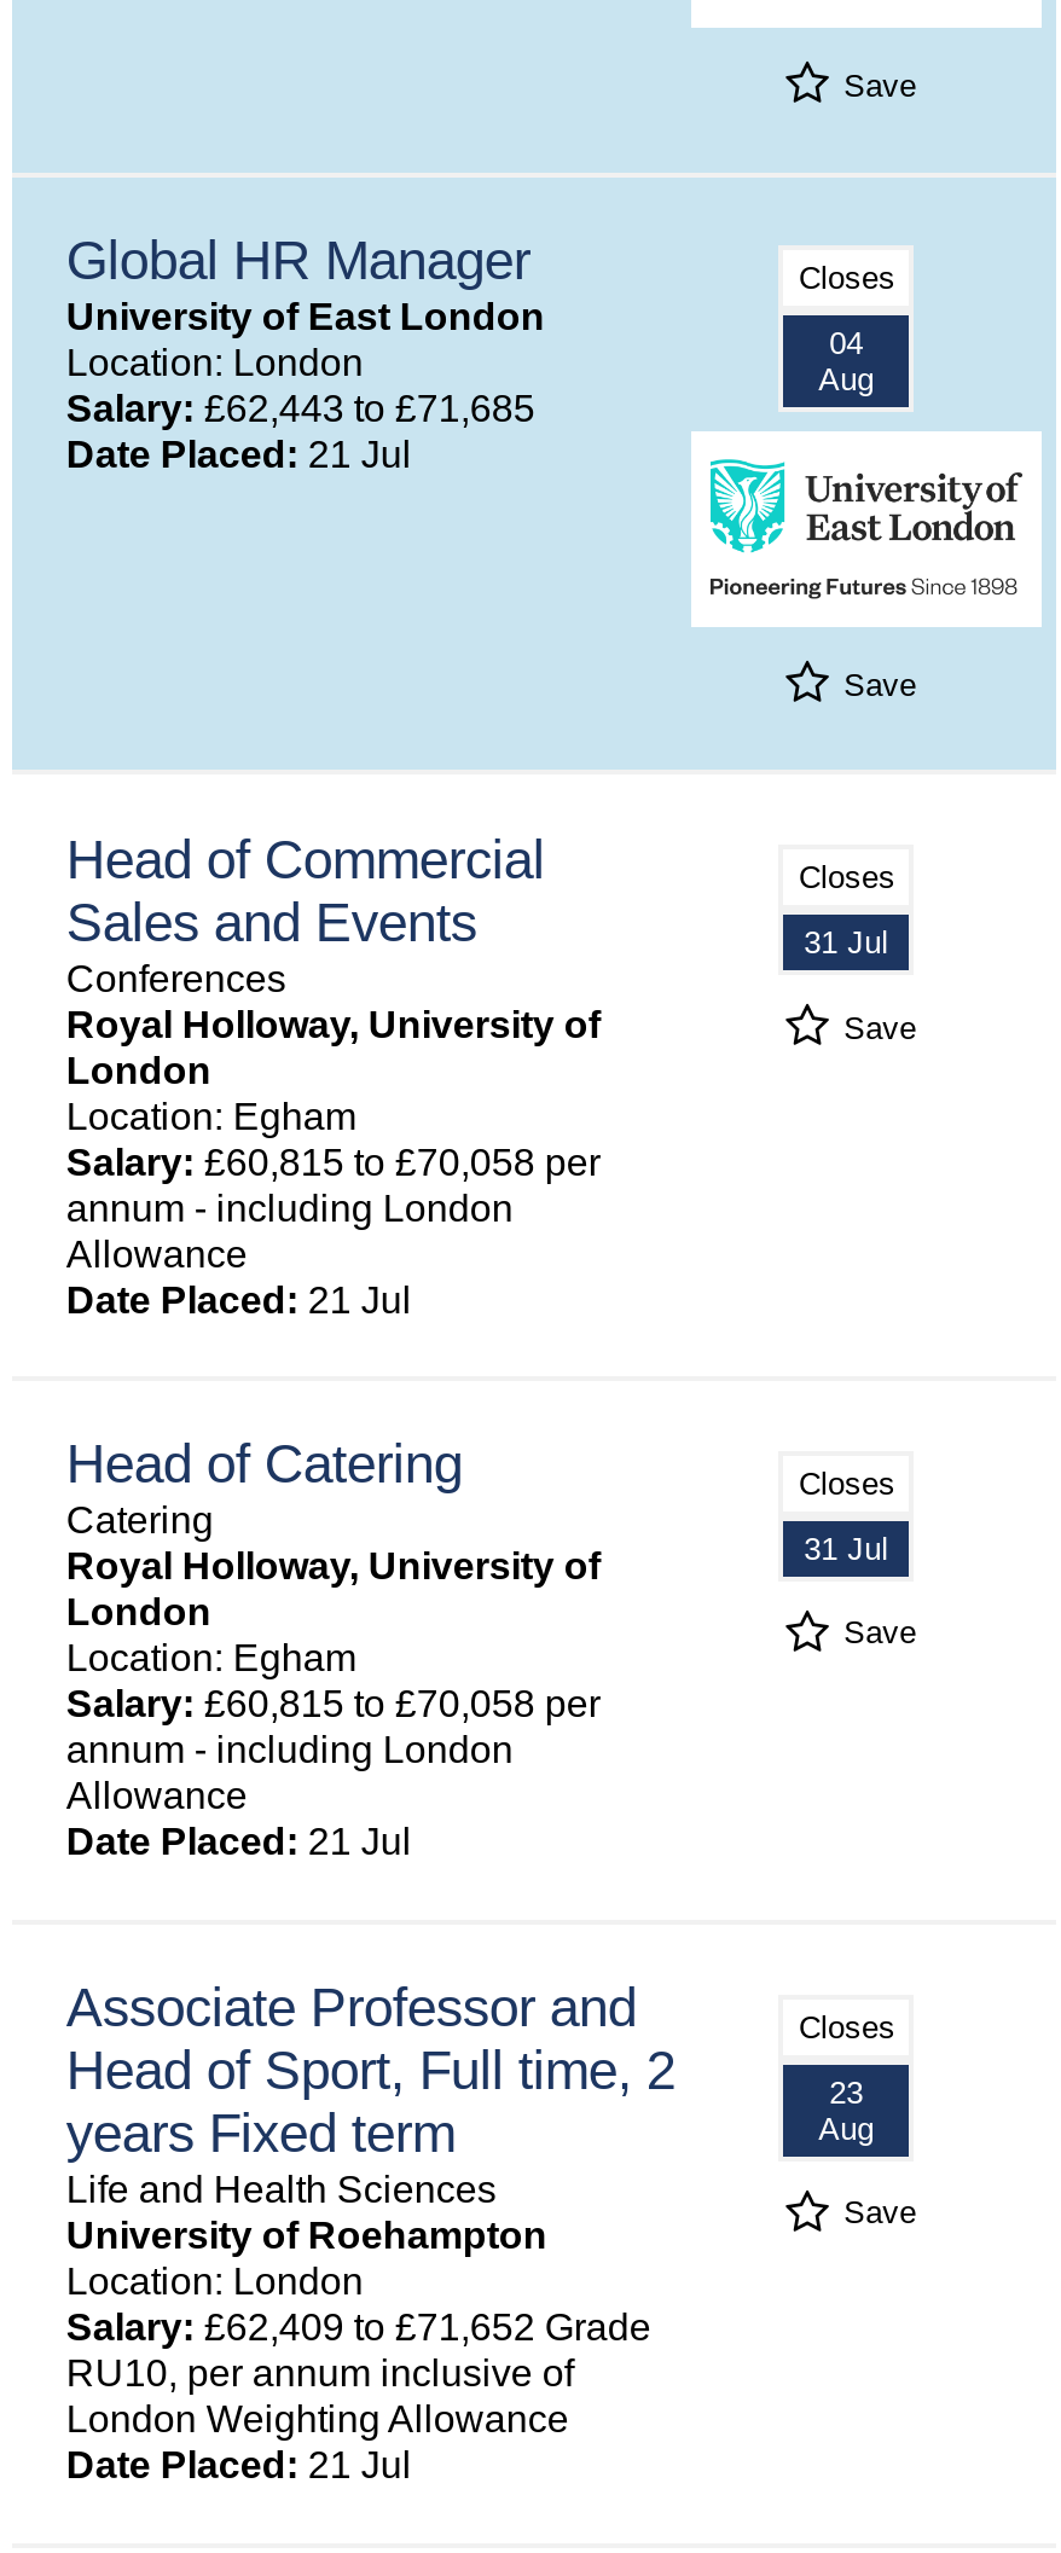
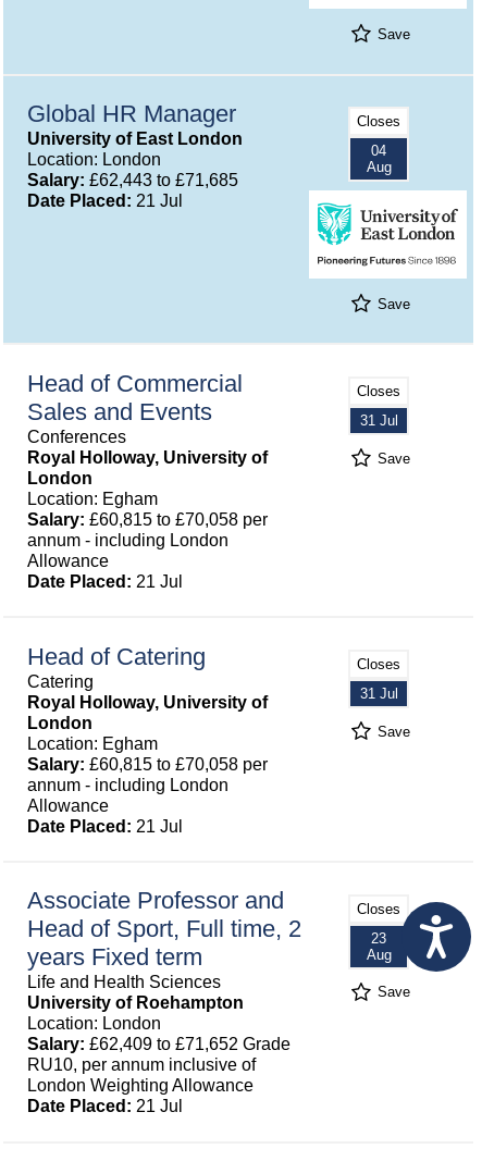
none -> [403,901,472,973] [image]

